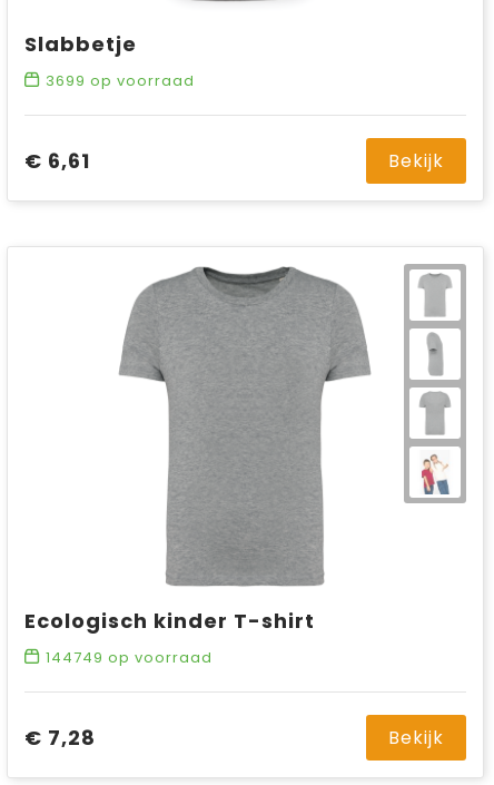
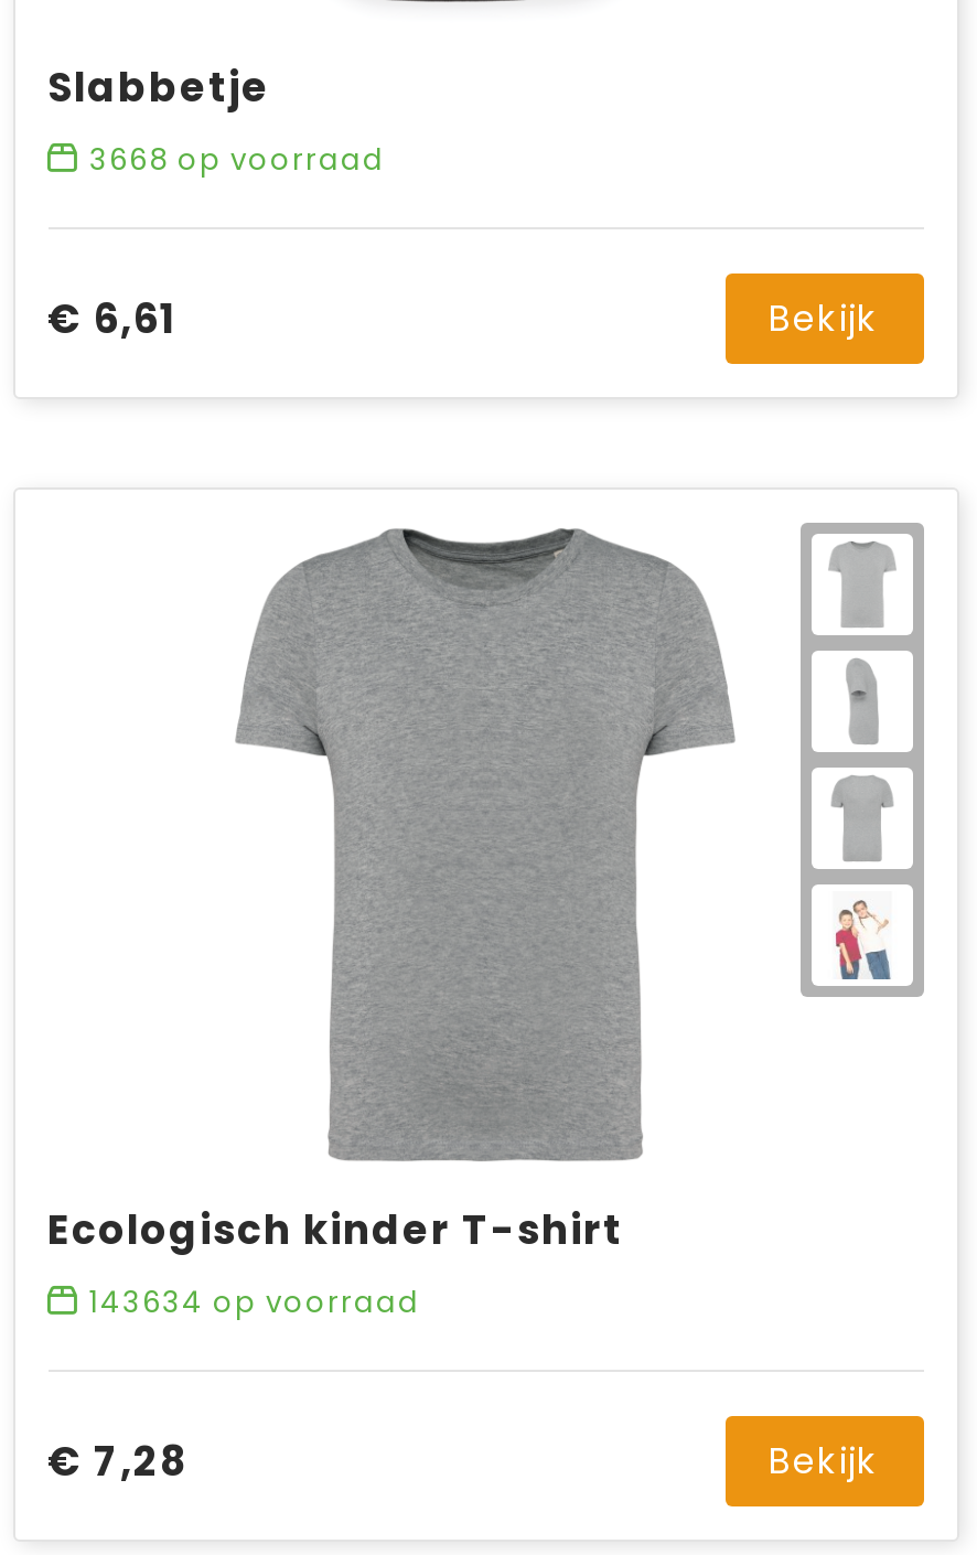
[45,70,194,91] 3699 op voorraad -> [89,139,385,181] 3668 op voorraad
[45,647,212,668] 144749 op voorraad -> [89,1281,420,1323] 143634 op voorraad

